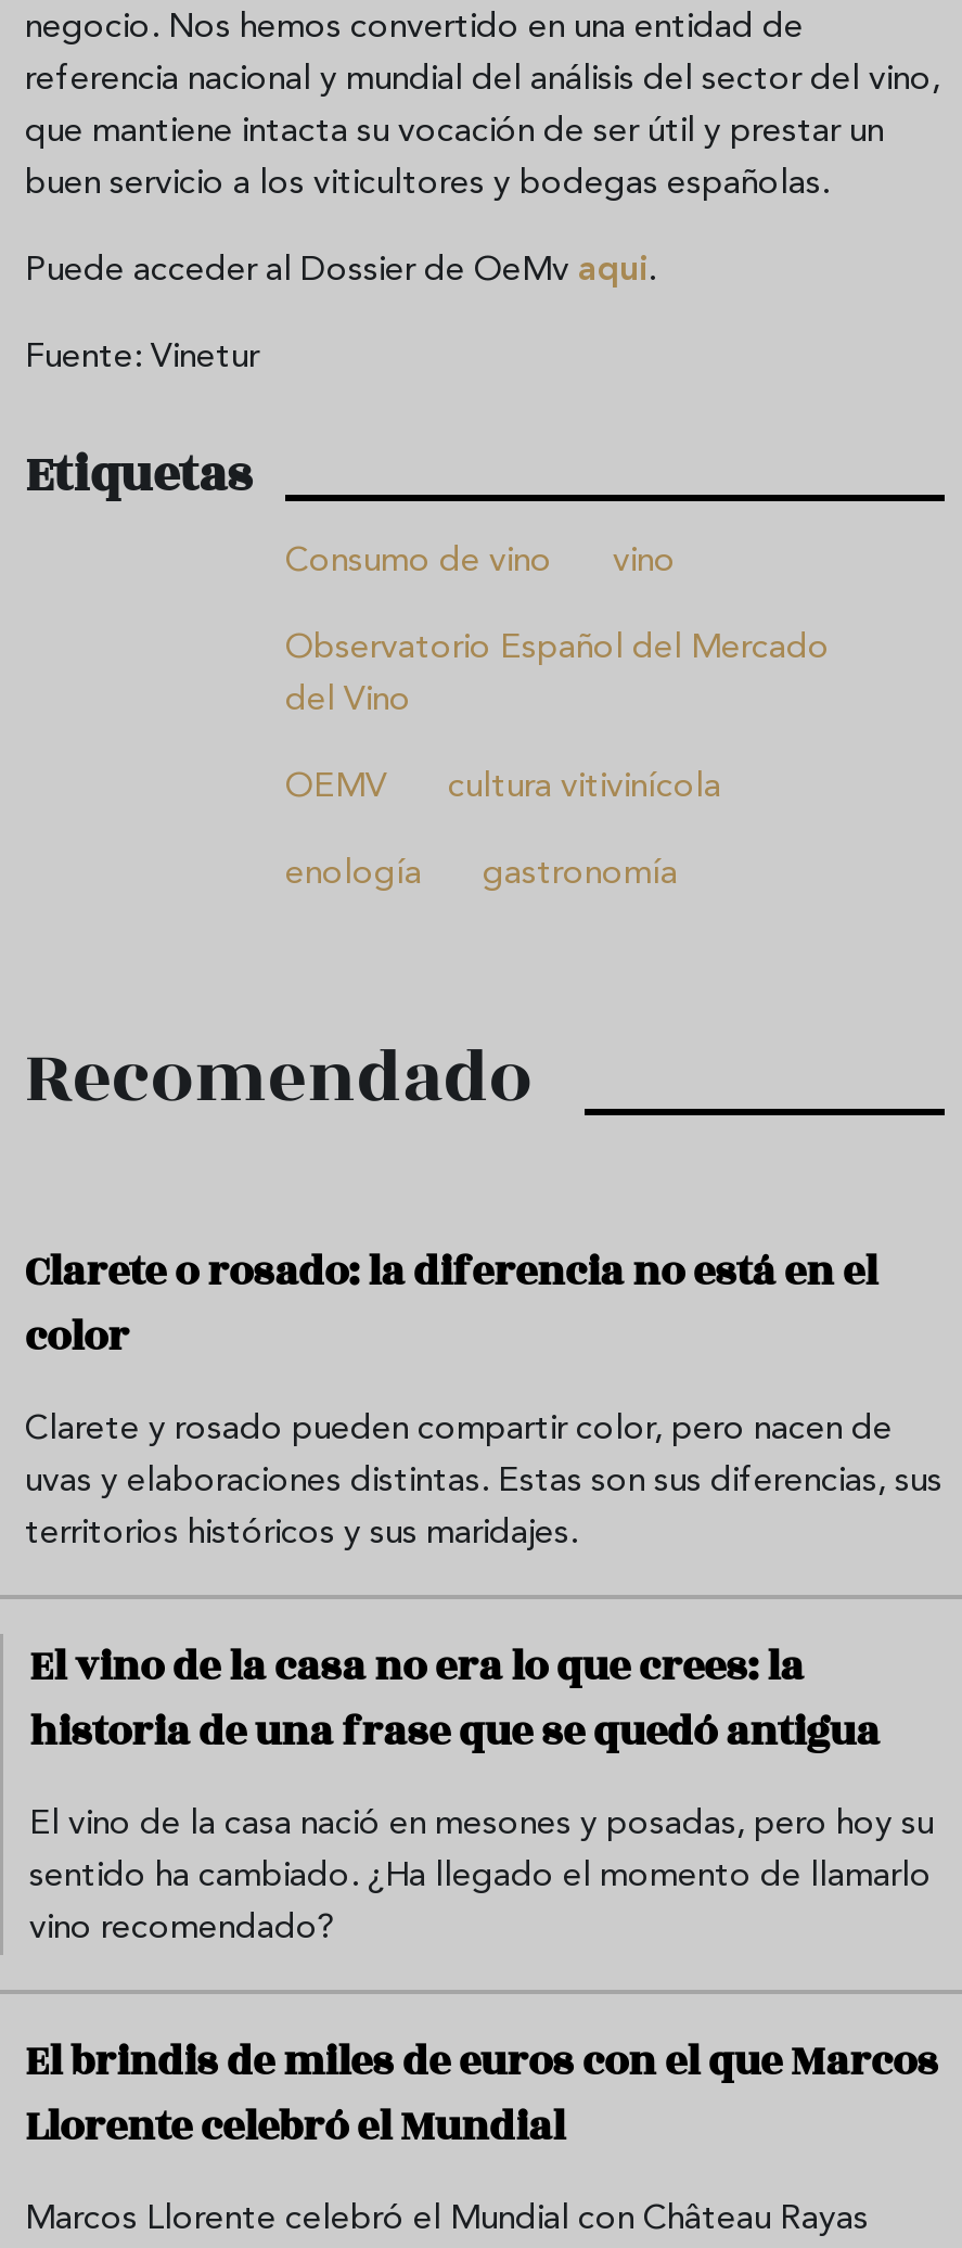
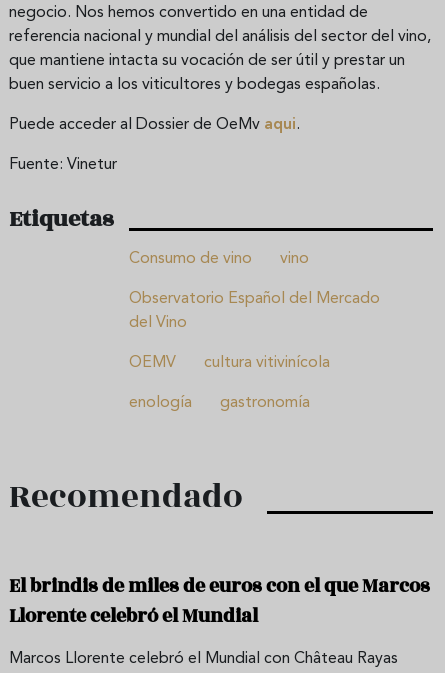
[25,1241,942,1946] Clarete o rosado: la diferencia no está en el | color | Clarete y rosado pueden compartir color, pero nacen de | uvas y elaboraciones distintas. Estas son sus diferencias, sus | territorios históricos y sus maridajes. | El vino de la casa no era lo que crees: la | historia de una frase que se quedó antigua | El vino de la casa nació en mesones y posadas, pero hoy su | sentido ha cambiado. ¿Ha llegado el momento de llamarlo | vino recomendado? -> none

